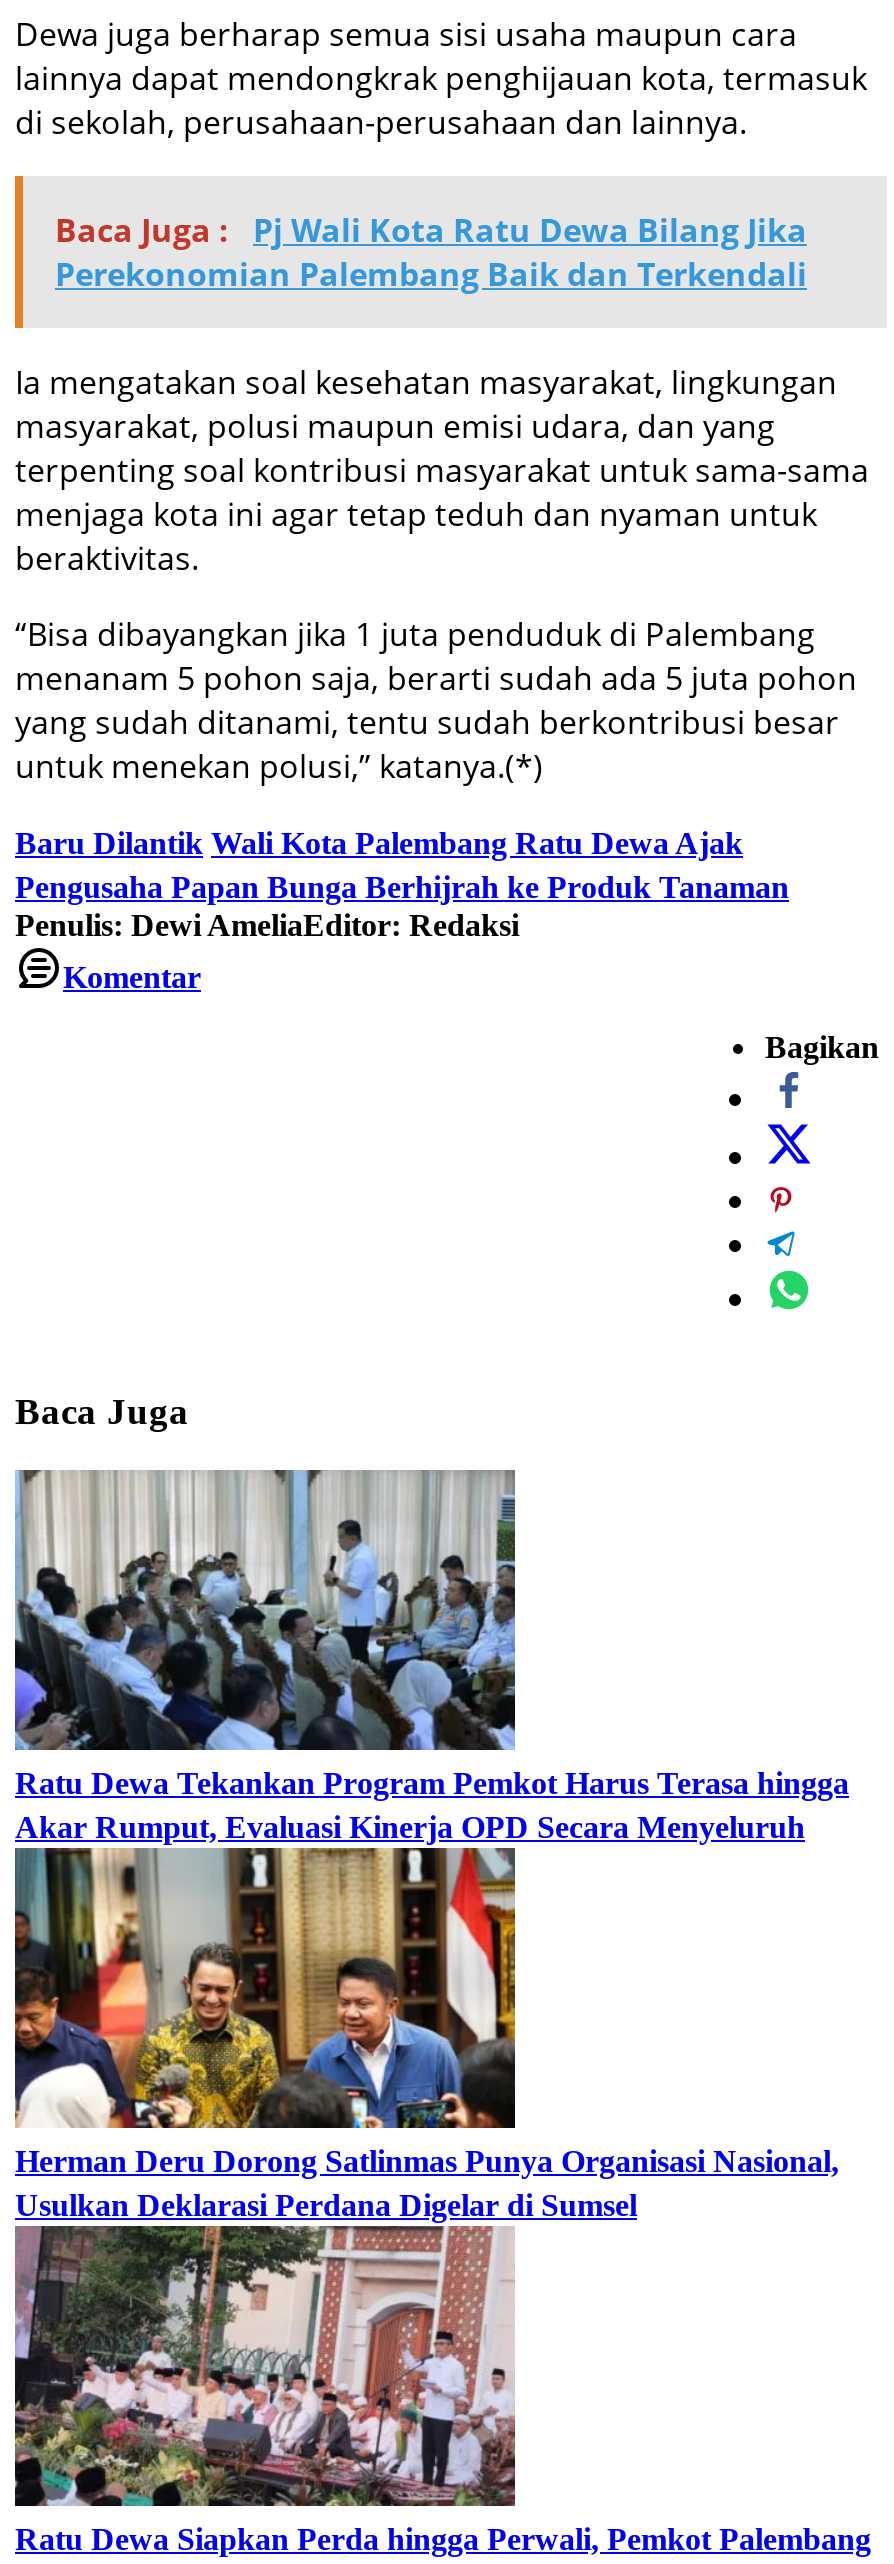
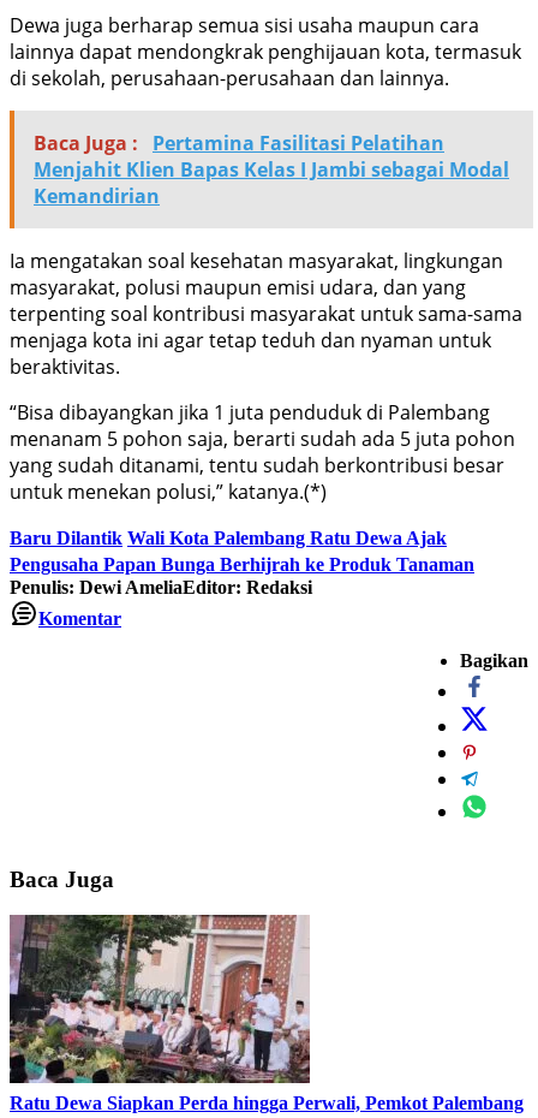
[55,208,807,296] Baca Juga : Pj Wali Kota Ratu Dewa Bilang Jika | Perekonomian Palembang Baik dan Terkendali -> [34,130,509,209] Baca Juga : Pertamina Fasilitasi Pelatihan | Menjahit Klien Bapas Kelas I Jambi sebagai Modal | Kemandirian
moved [15,360,879,1431] -> [10,247,528,891]: Ia mengatakan soal kesehatan masyarakat, lingkungan | masyarakat, polusi maupun emisi udara, dan yang | terpenting soal kontribusi masyarakat untuk sama-sama | ... | Bagikan | Baca Juga
[13,1470,849,1844] [image] | Ratu Dewa Tekankan Program Pemkot Harus Terasa hingga | Akar Rumput, Evaluasi Kinerja OPD Secara Menyeluruh -> none
[13,1860,839,2222] [image] | Herman Deru Dorong Satlinmas Punya Organisasi Nasional, | Usulkan Deklarasi Perdana Digelar di Sumsel -> none

